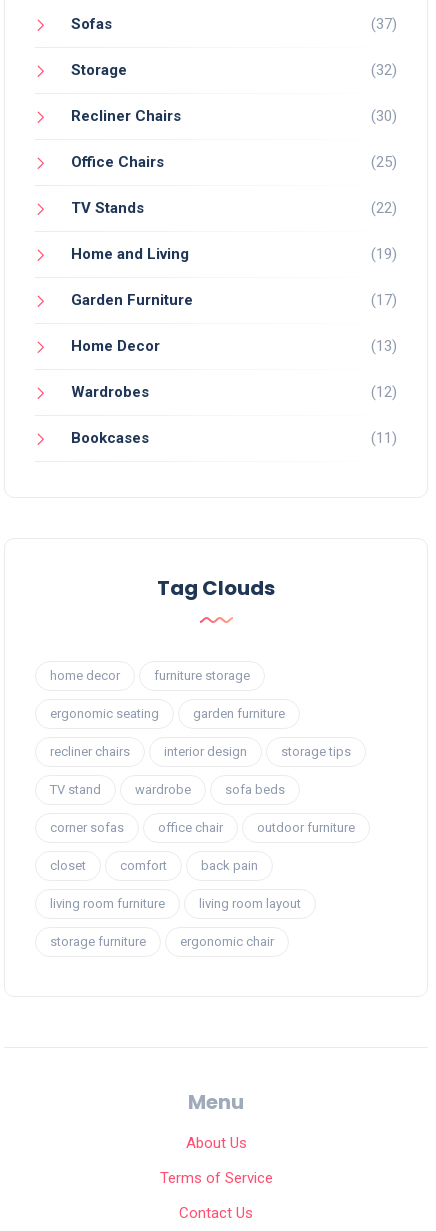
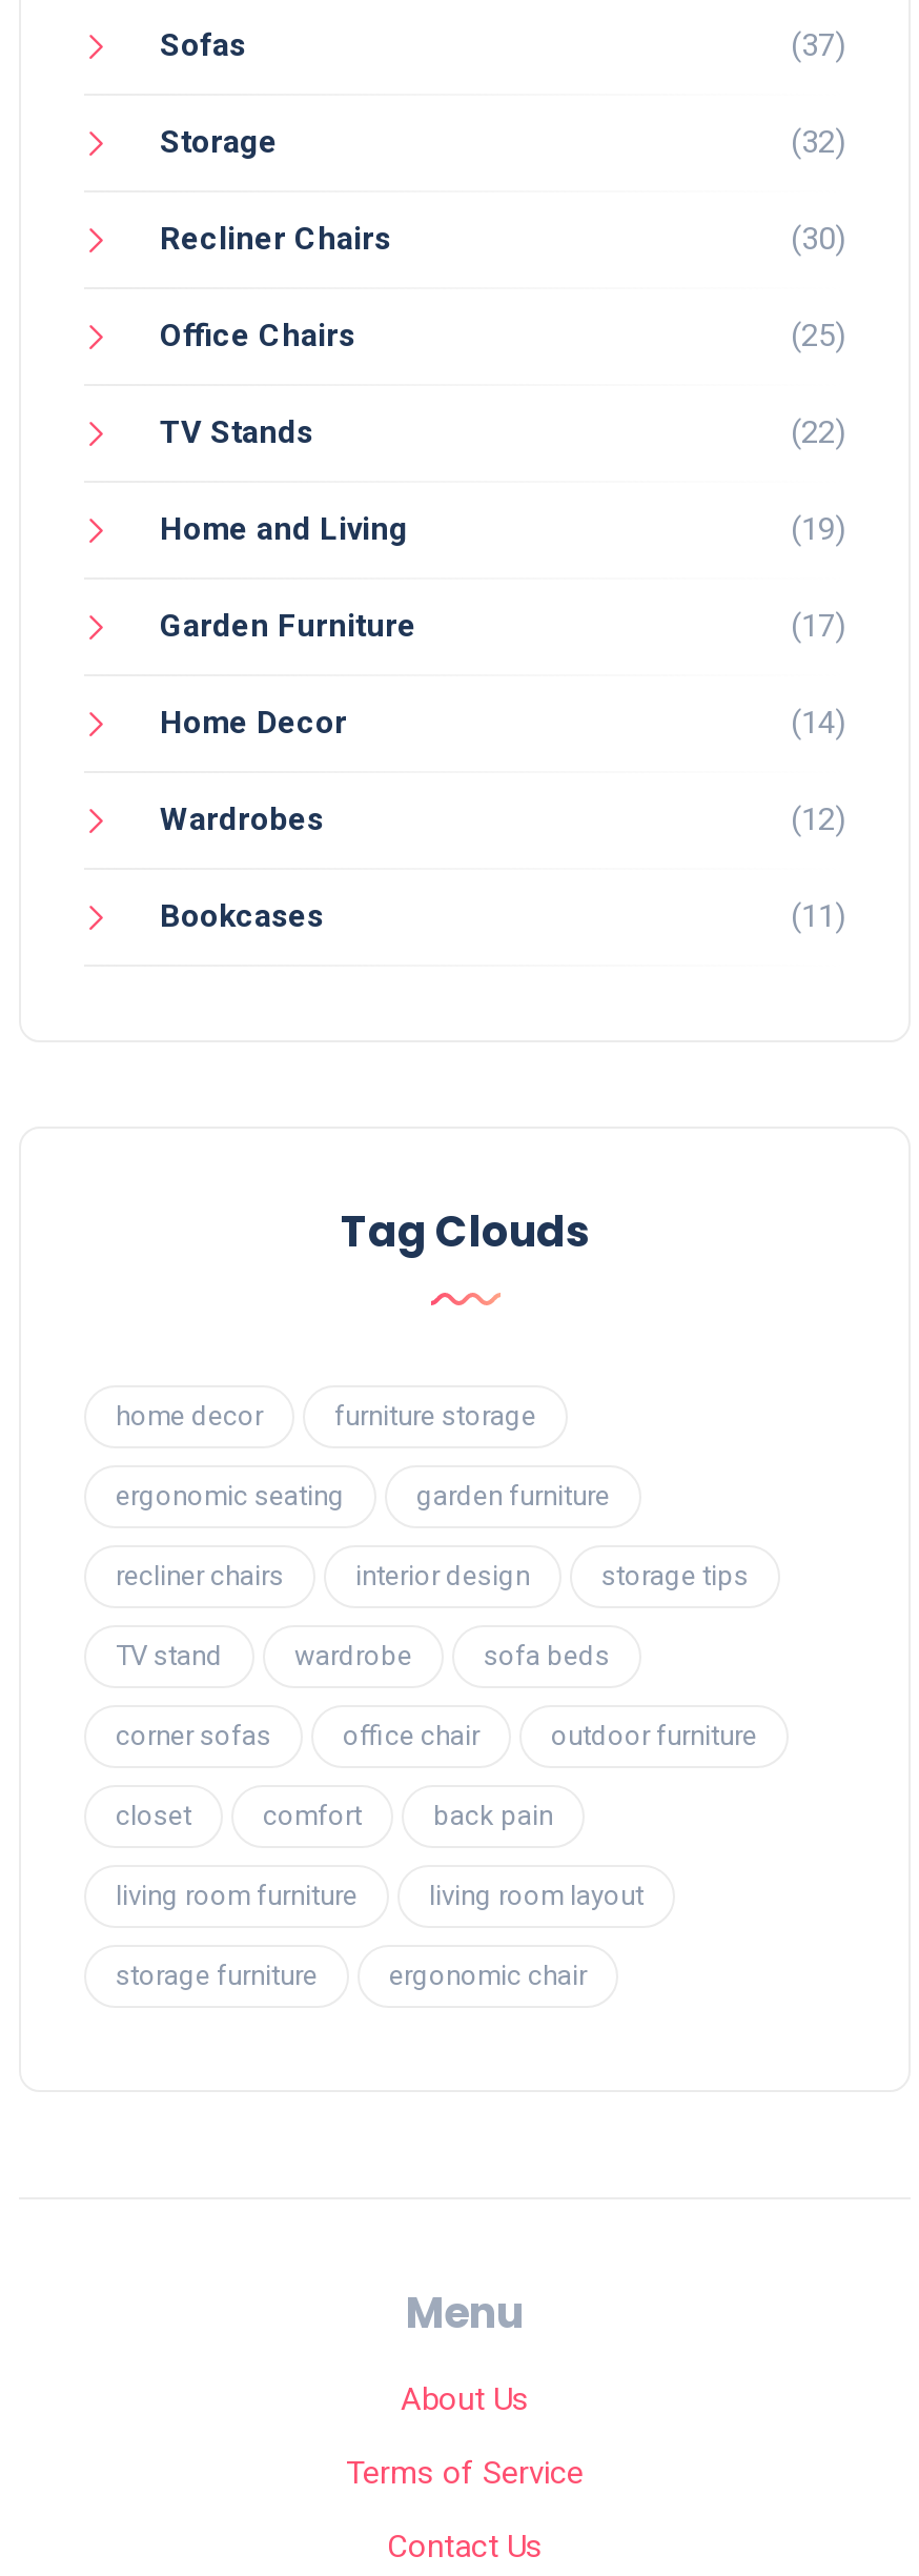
[371,337,397,355] (13) -> [791,703,845,741] (14)

